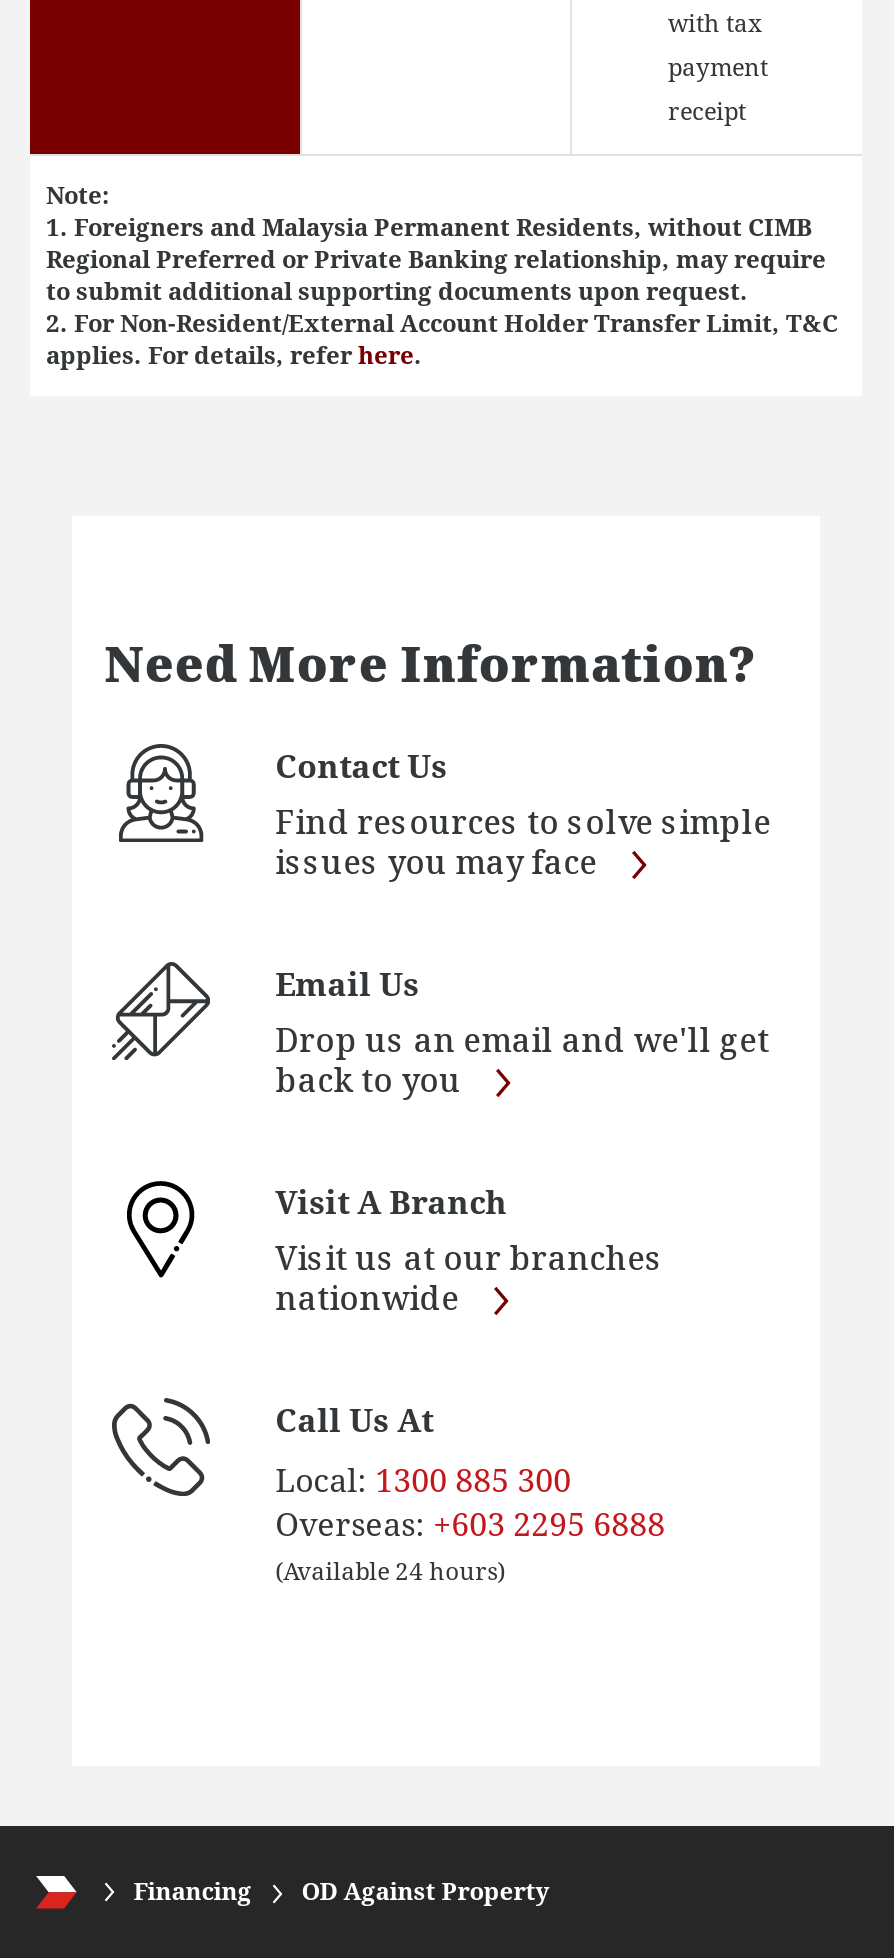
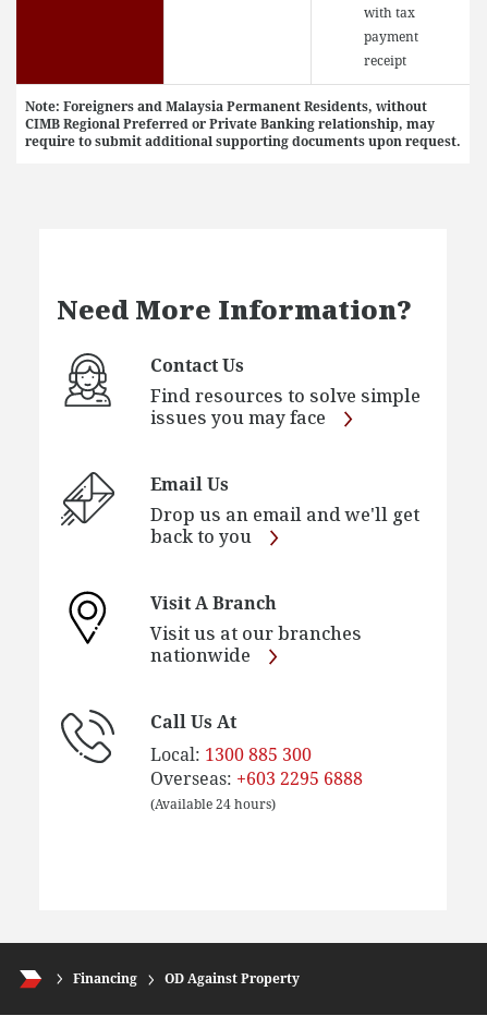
[46,178,838,372] Note: | 1. Foreigners and Malaysia Permanent Residents, without CIMB | Regional Preferred or Private Banking relationship, may require | to submit additional supporting documents upon request. | 2. For Non-Resident/External Account Holder Transfer Limit, T&C | applies. For details, refer here. -> [25,97,461,151] Note: Foreigners and Malaysia Permanent Residents, without | CIMB Regional Preferred or Private Banking relationship, may | require to submit additional supporting documents upon request.

